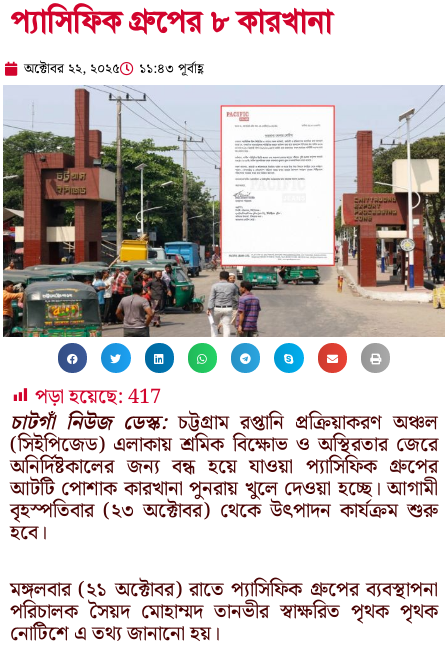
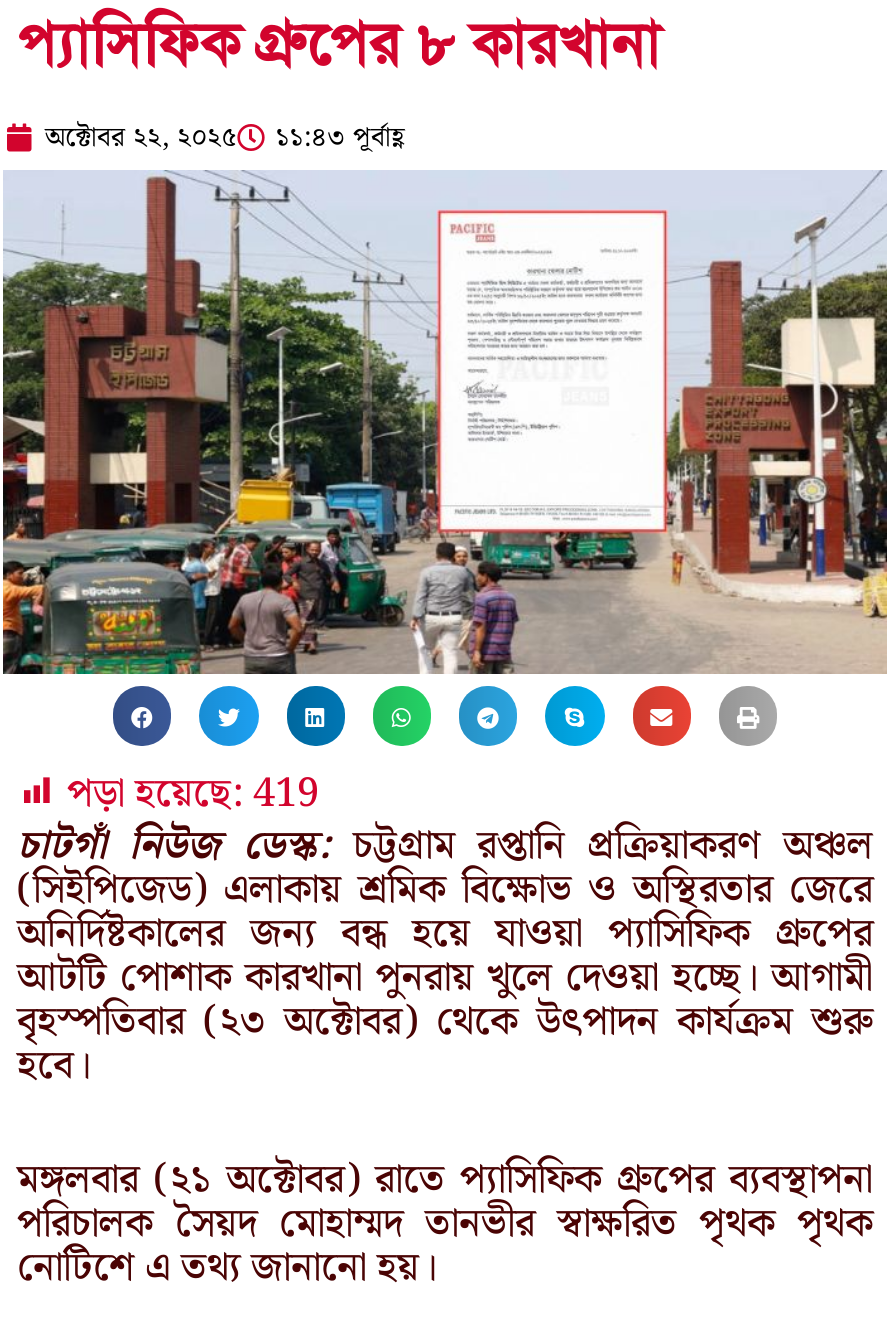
[35,381,161,413] পড়া হয়েছে: 417 -> [67,761,319,825] পড়া হয়েছে: 419

